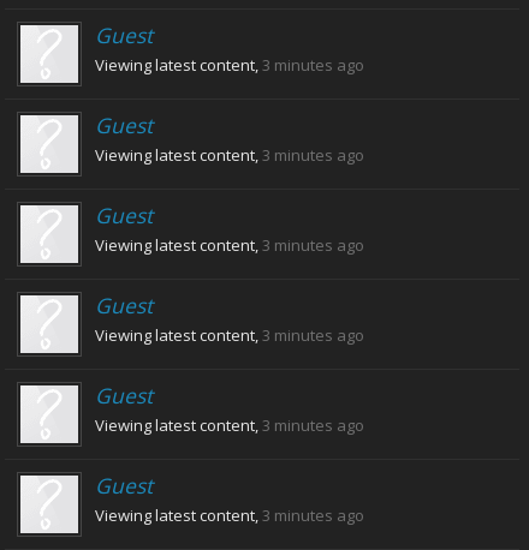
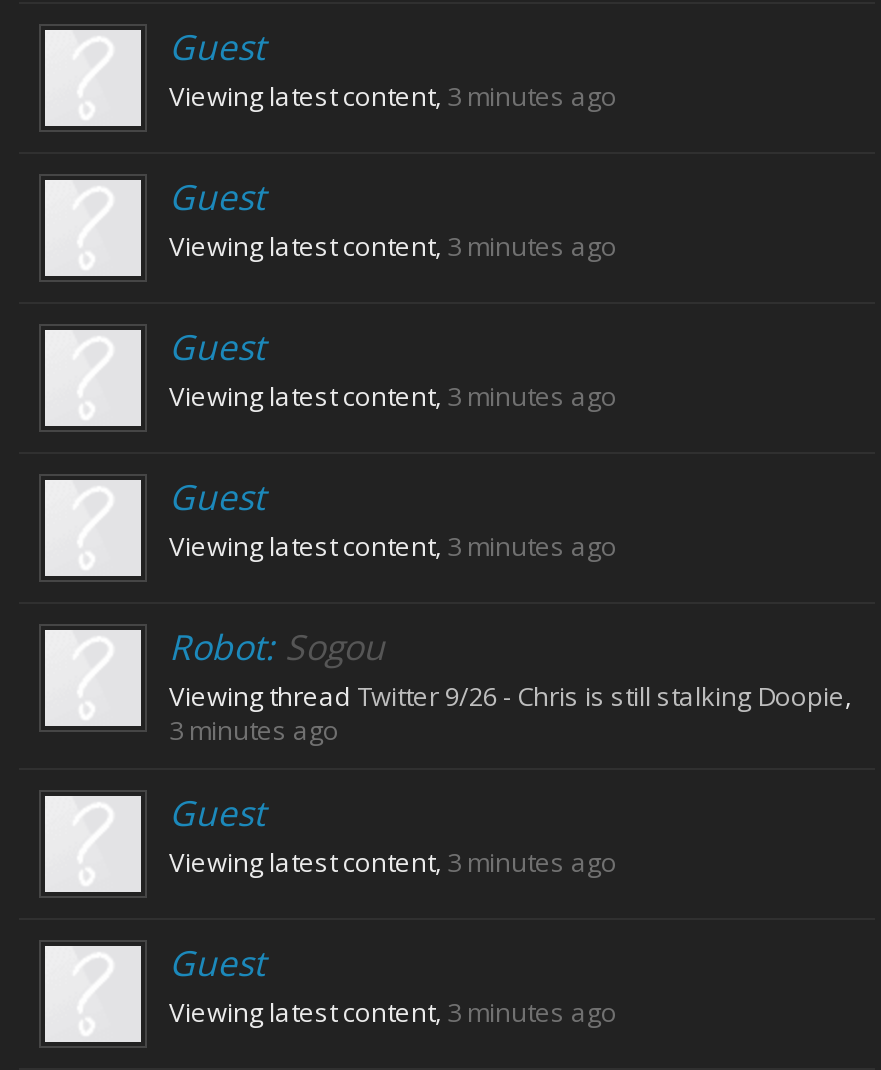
none -> [169,622,851,748] Robot: Sogou | Viewing thread Twitter 9/26 - Chris is still stalking Doopie, | 3 minutes ago

